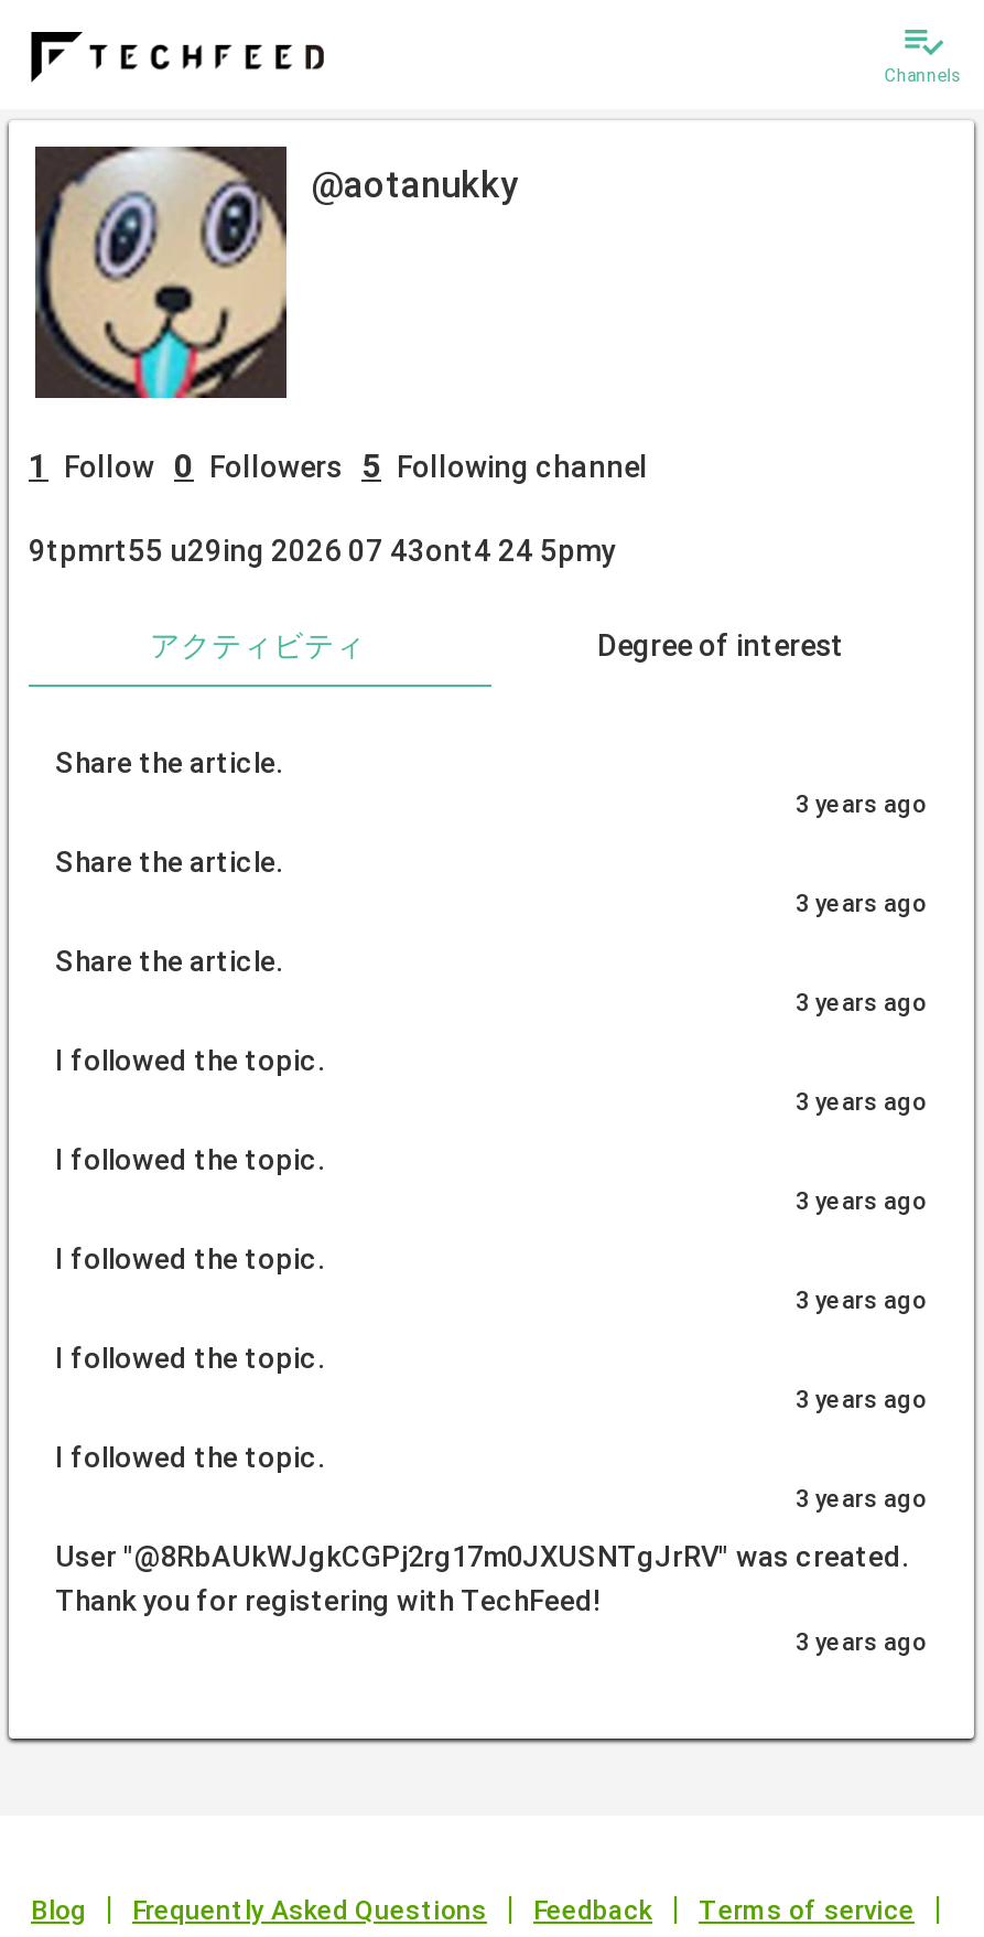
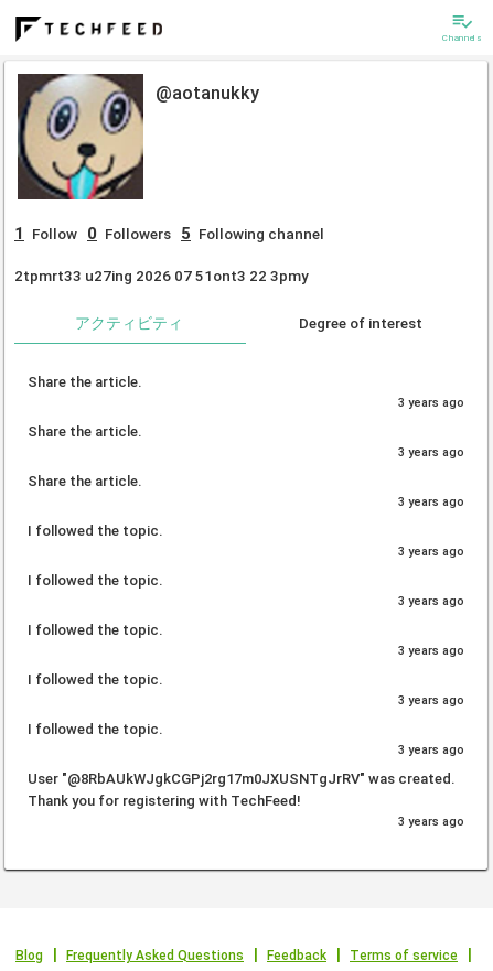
[29,532,617,568] 9tpmrt55 u29ing 2026 07 43ont4 24 5pmy -> [14,267,309,284] 2tpmrt33 u27ing 2026 07 51ont3 22 3pmy

